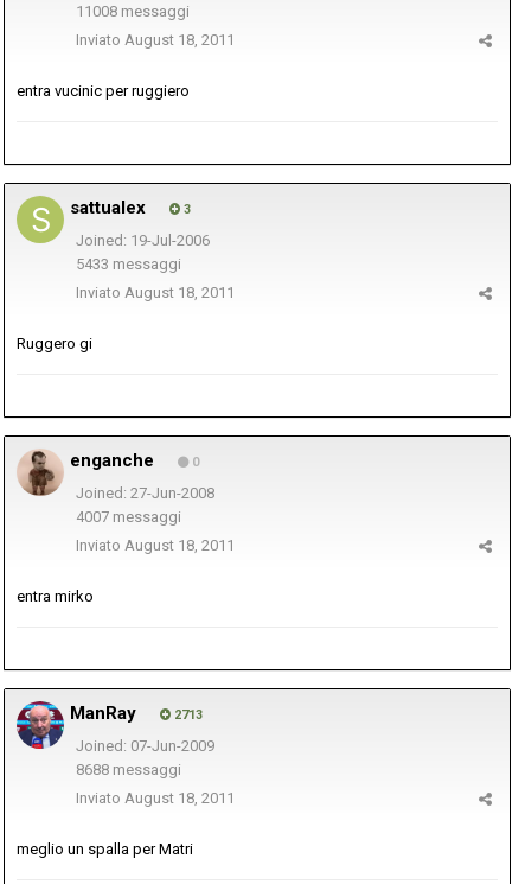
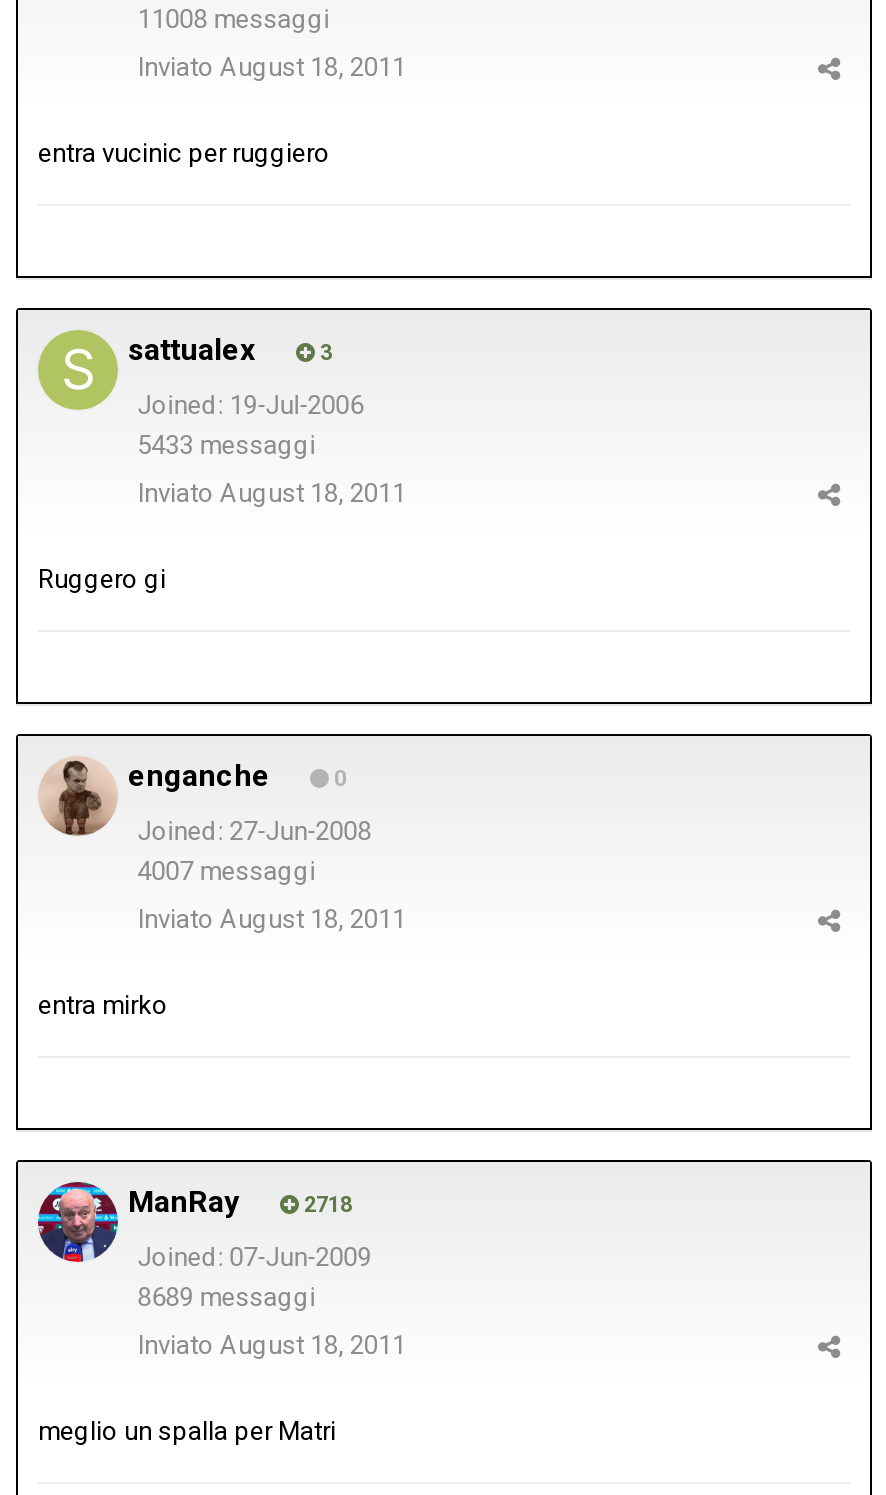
[171,707,203,723] 2713 -> [298,1192,352,1218] 2718
[76,761,181,779] 8688 messaggi -> [138,1283,316,1313] 8689 messaggi

